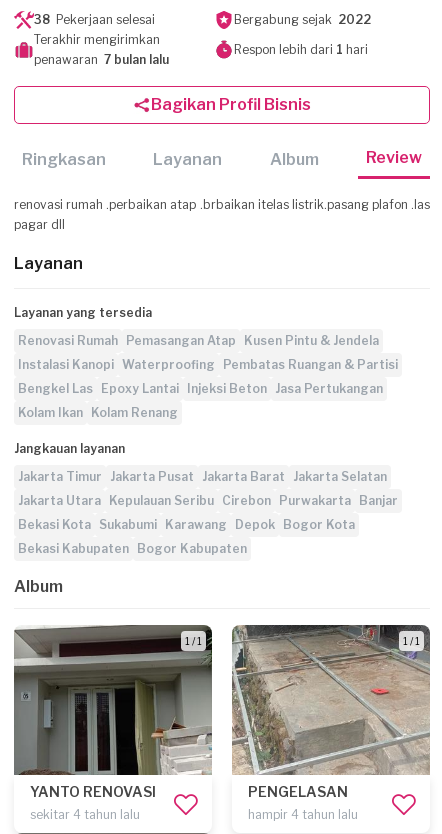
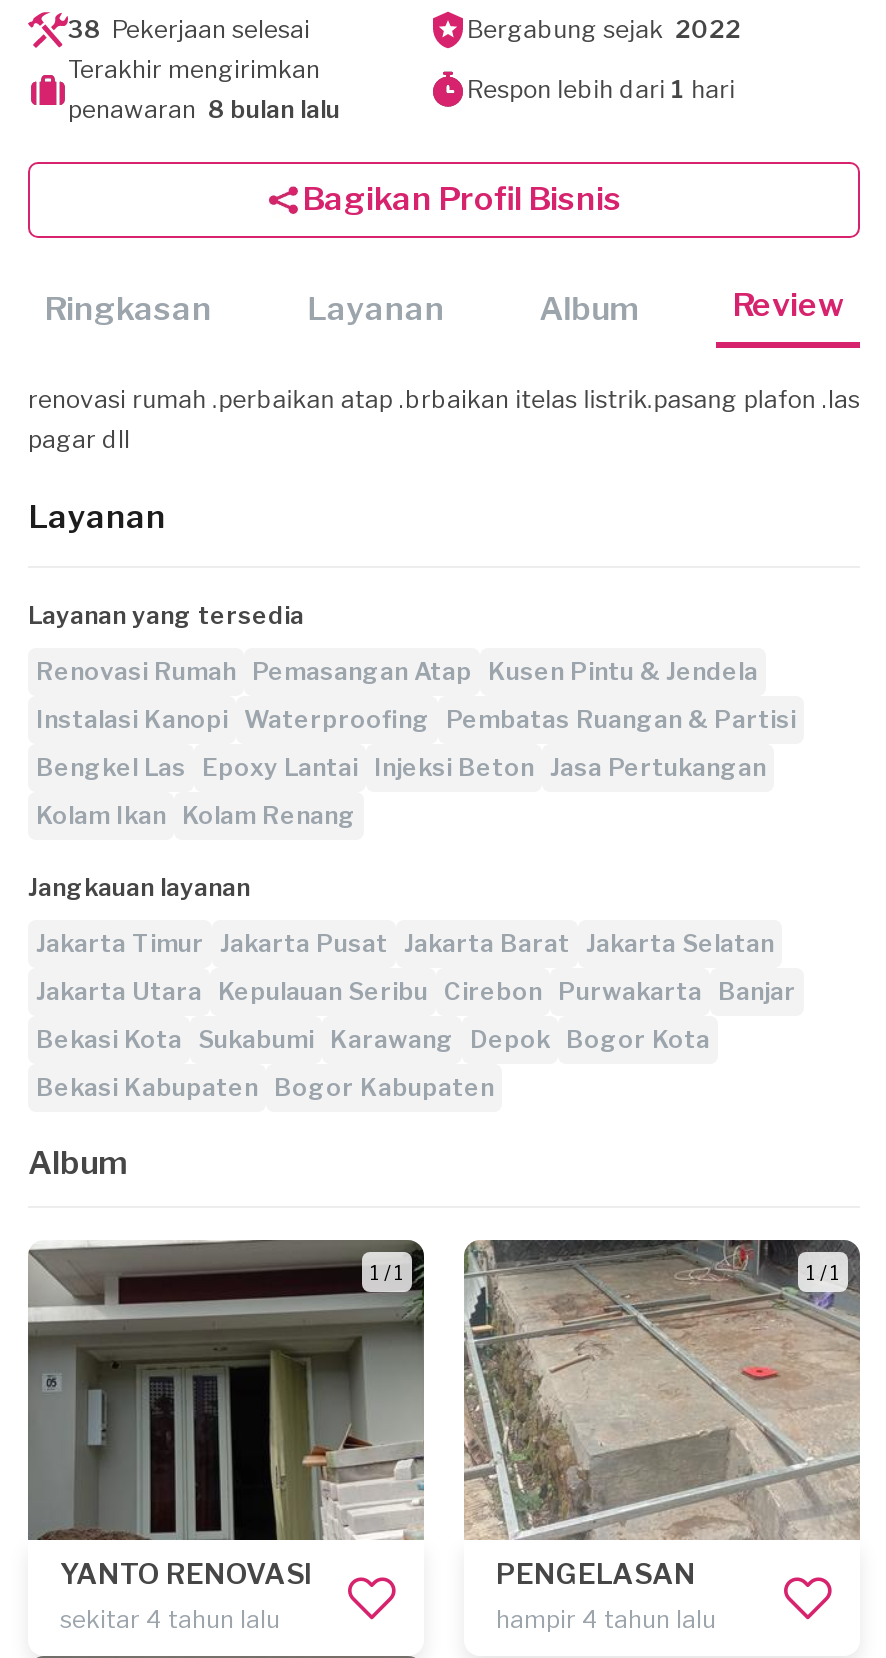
[34,52,169,67] penawaran 7 bulan lalu -> [68,94,340,124] penawaran 8 bulan lalu

